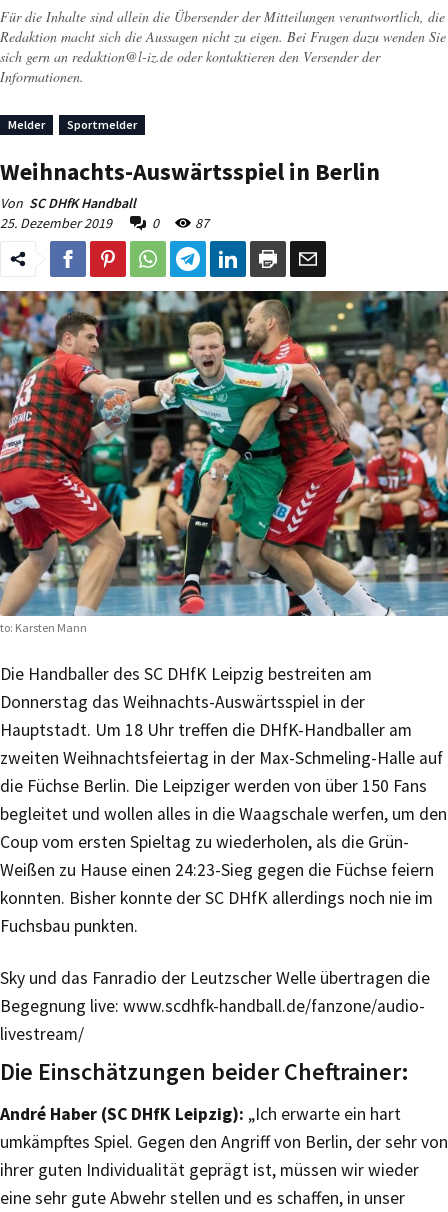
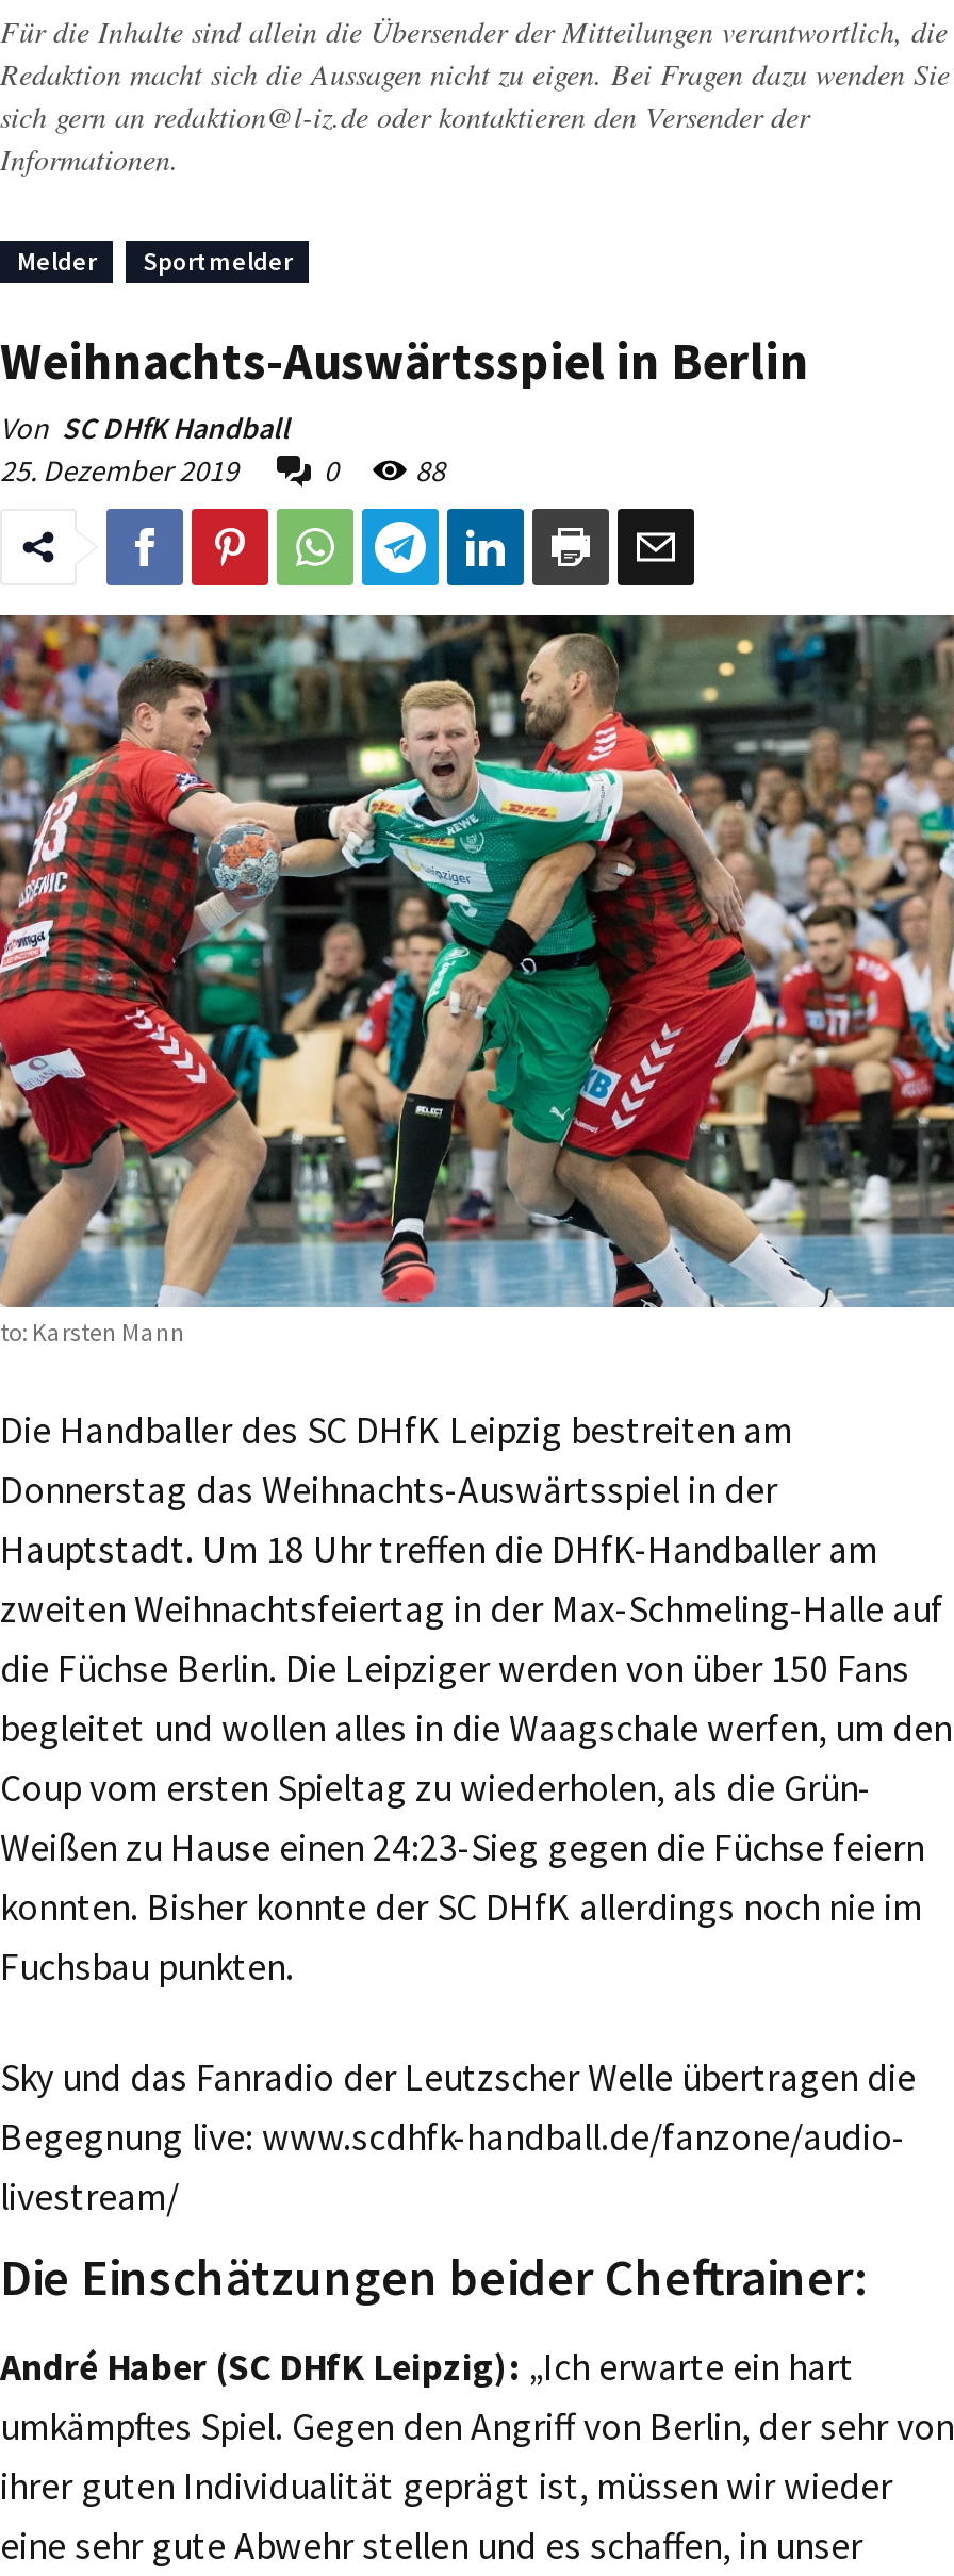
[152,214,209,232] 0 87 -> [324,451,445,490] 0 88

